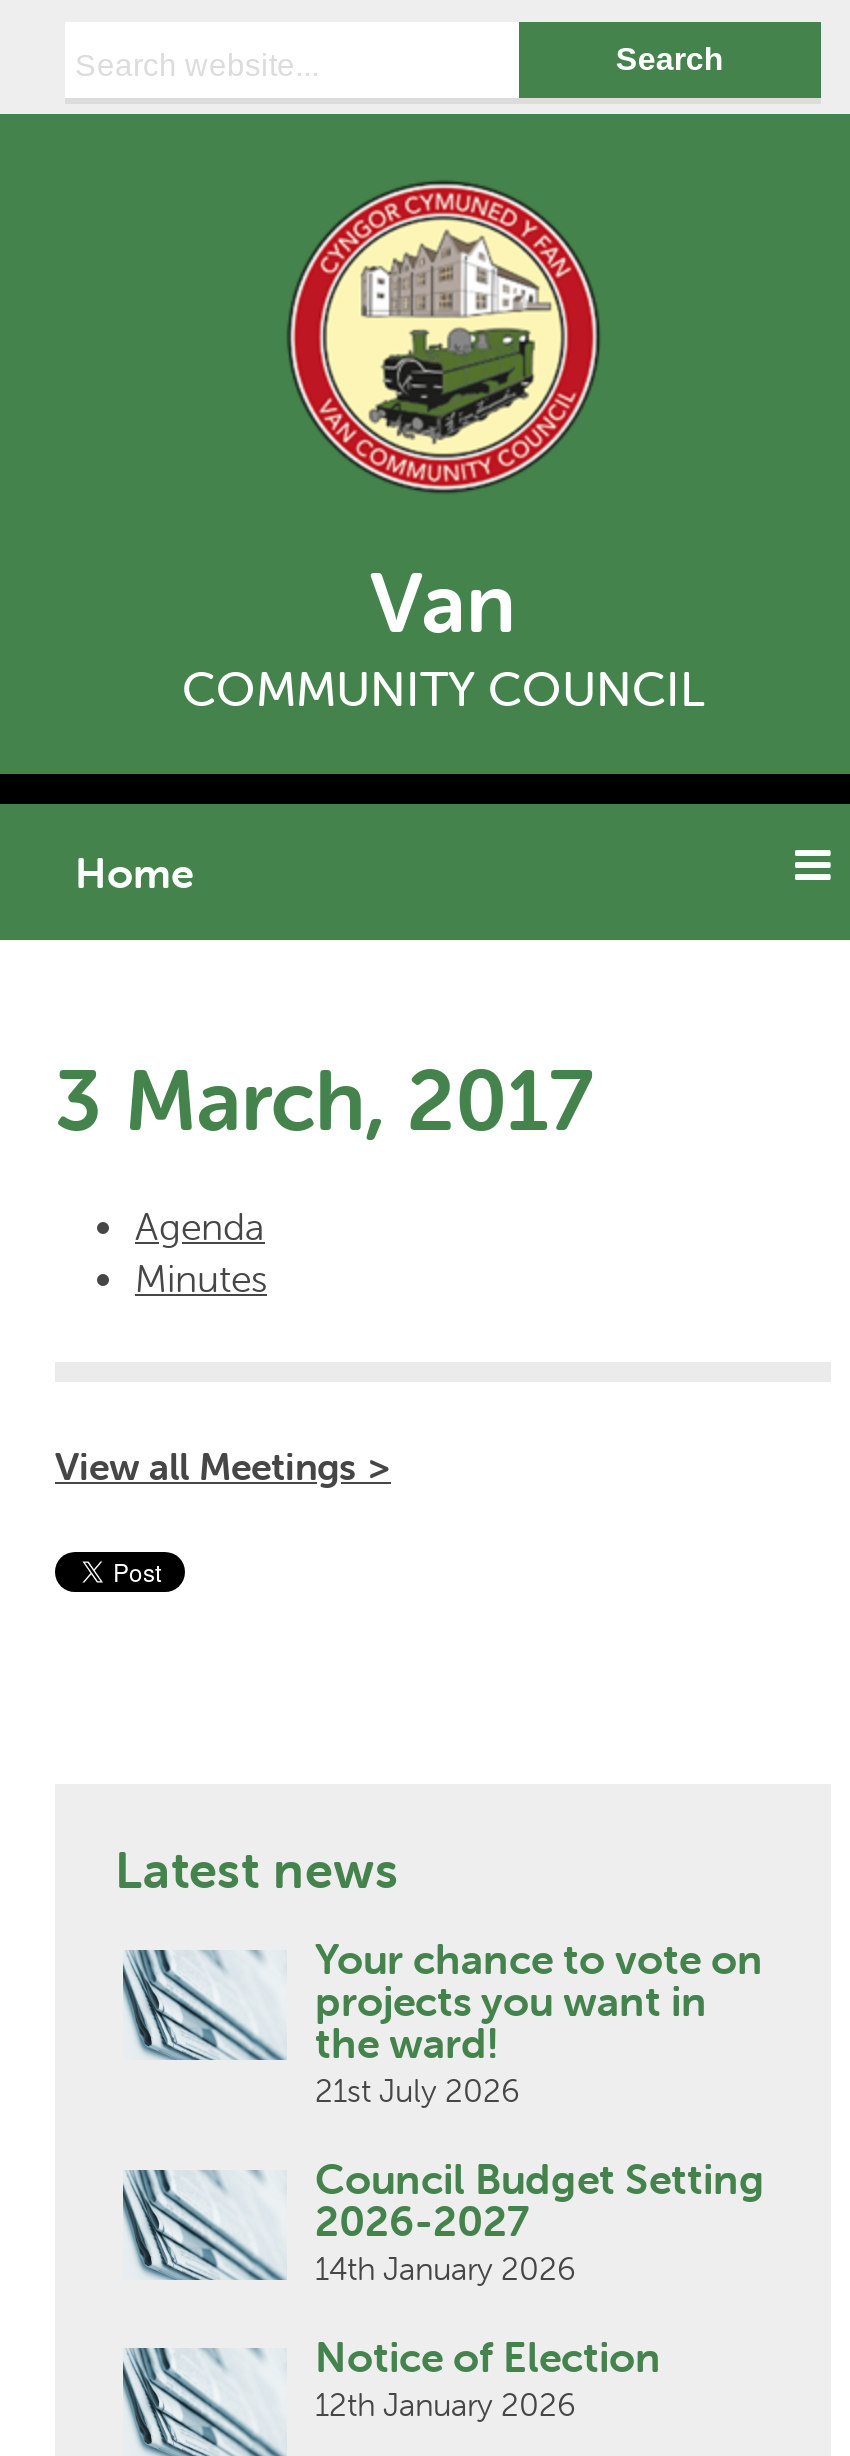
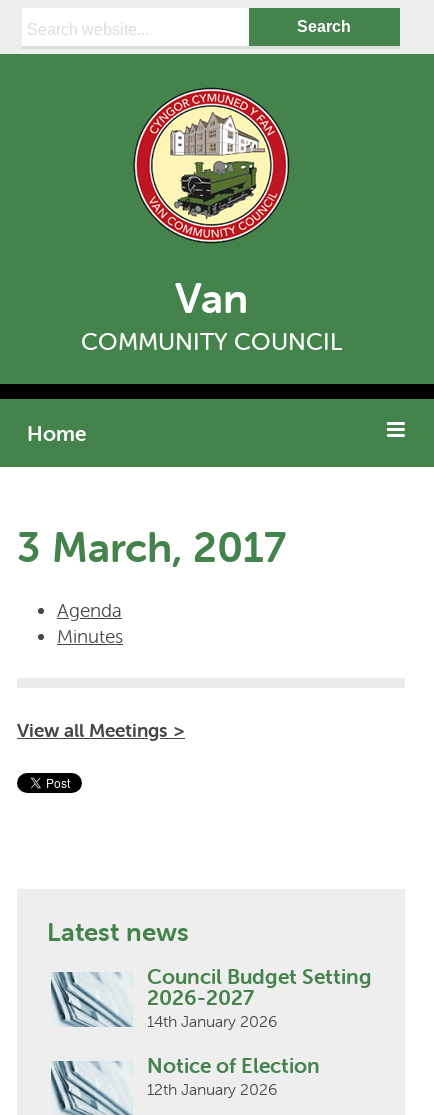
[315,1932,763,2110] Your chance to vote on | projects you want in | the ward! | 21st July 2026 -> none

